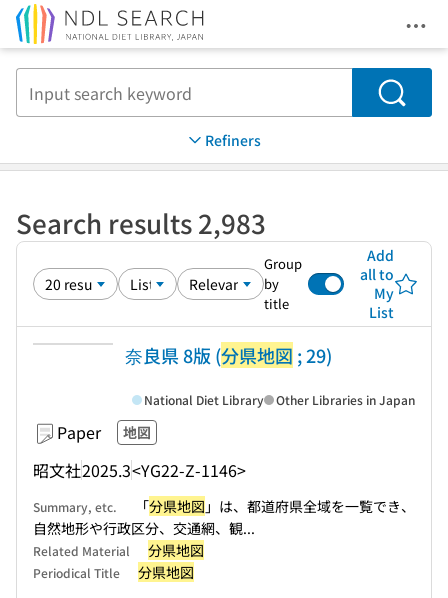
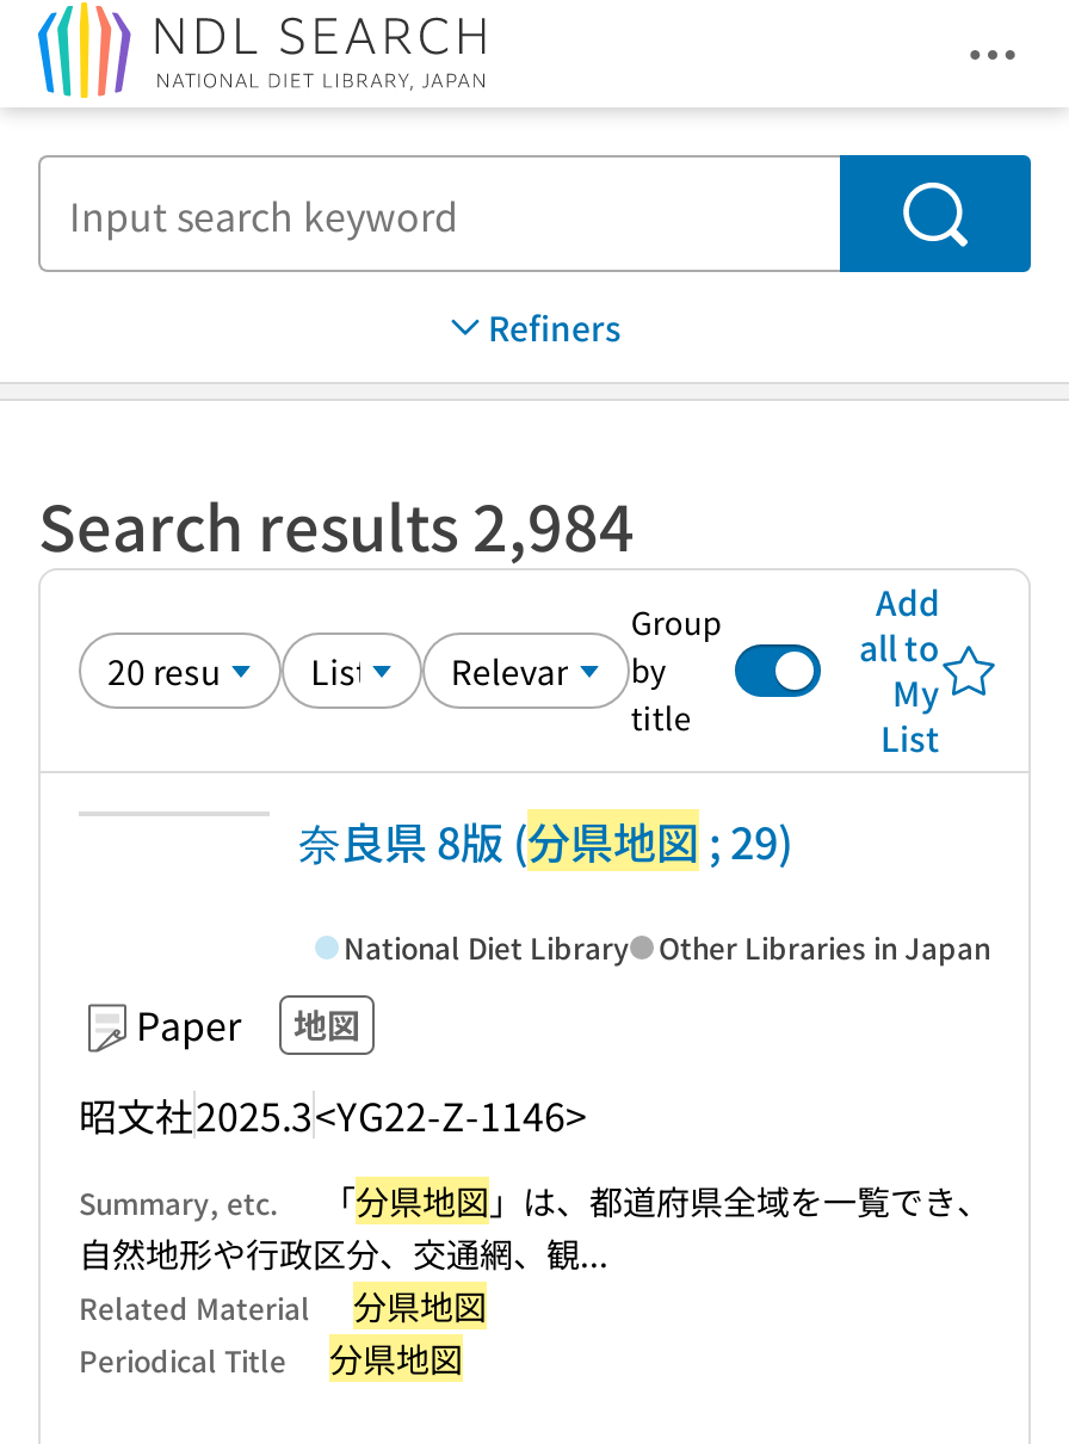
[16,204,266,241] Search results 2,983 -> [38,480,635,568] Search results 2,984

